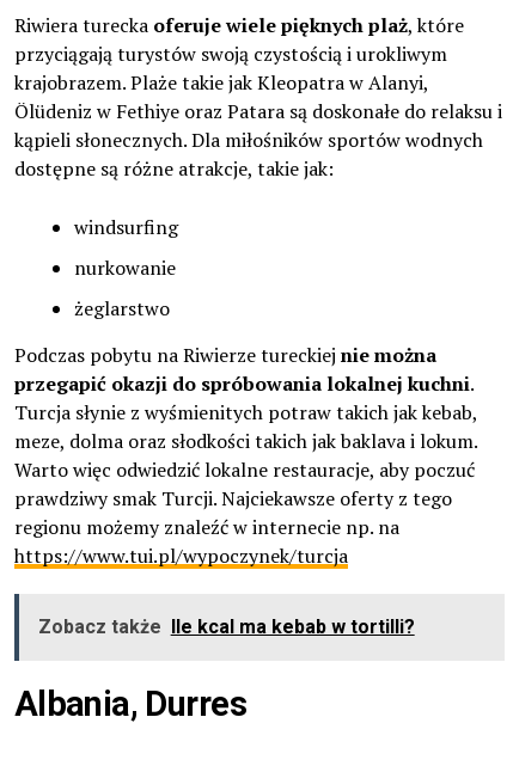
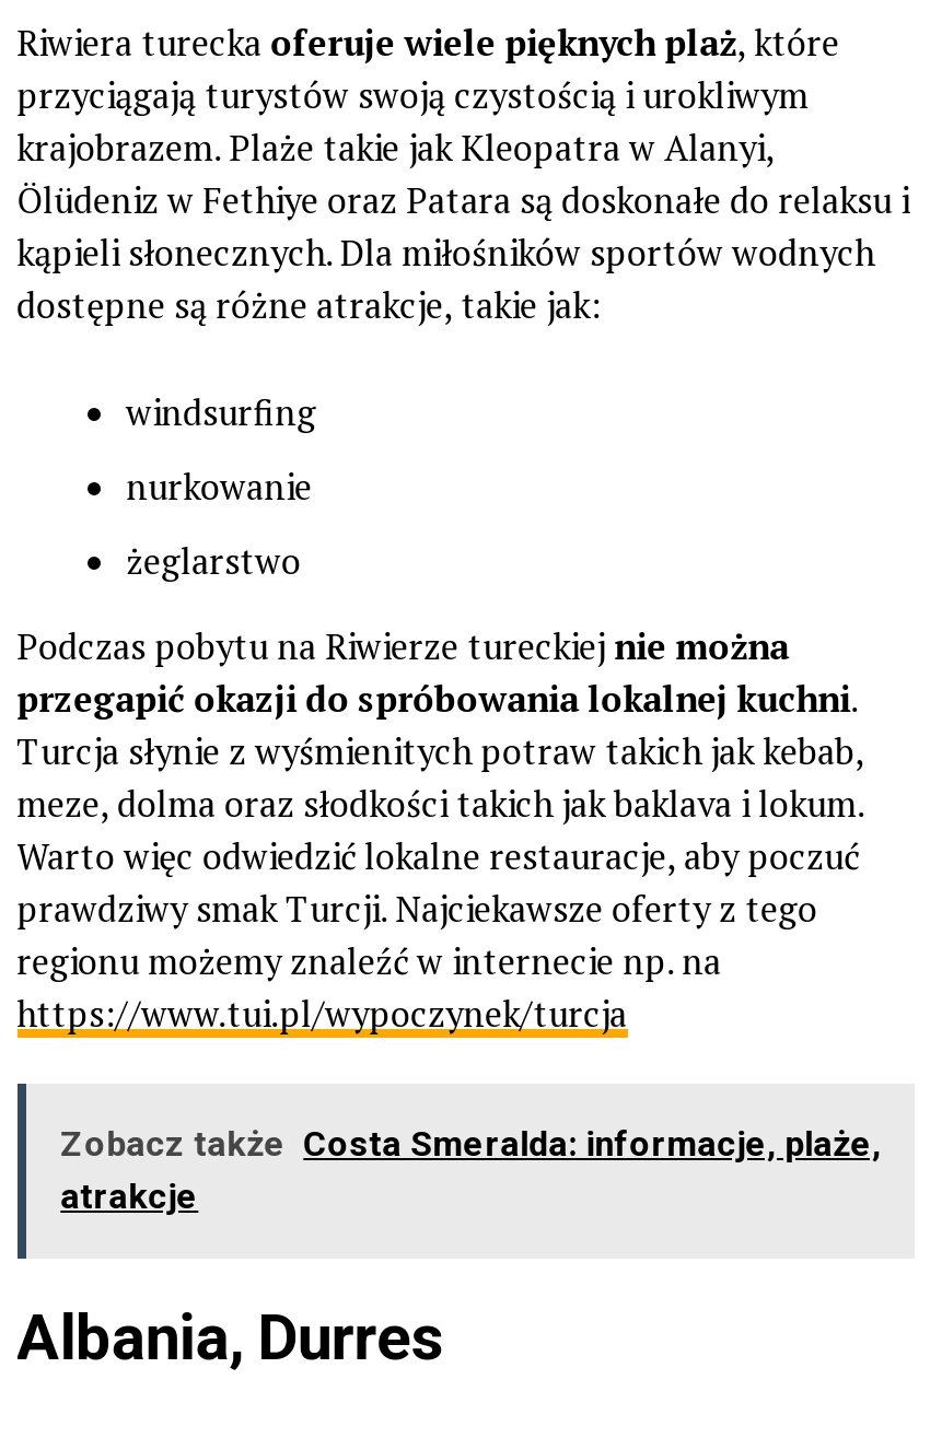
[38,615,415,638] Zobacz także Ile kcal ma kebab w tortilli? -> [61,1122,881,1216] Zobacz także Costa Smeralda: informacje, plaże, | atrakcje

